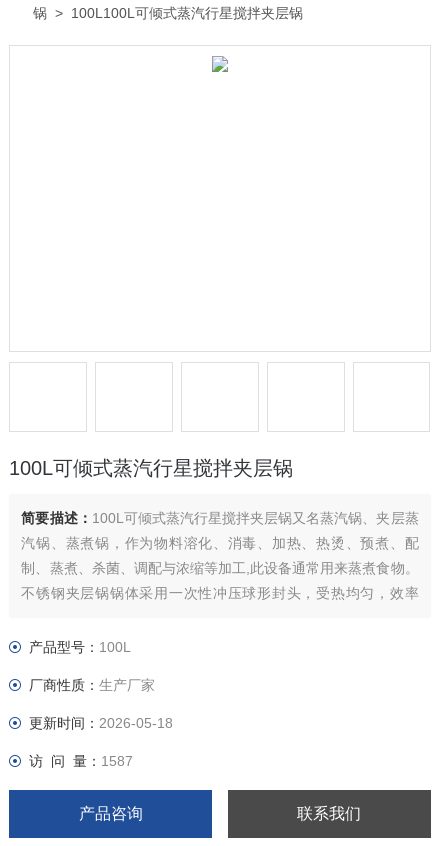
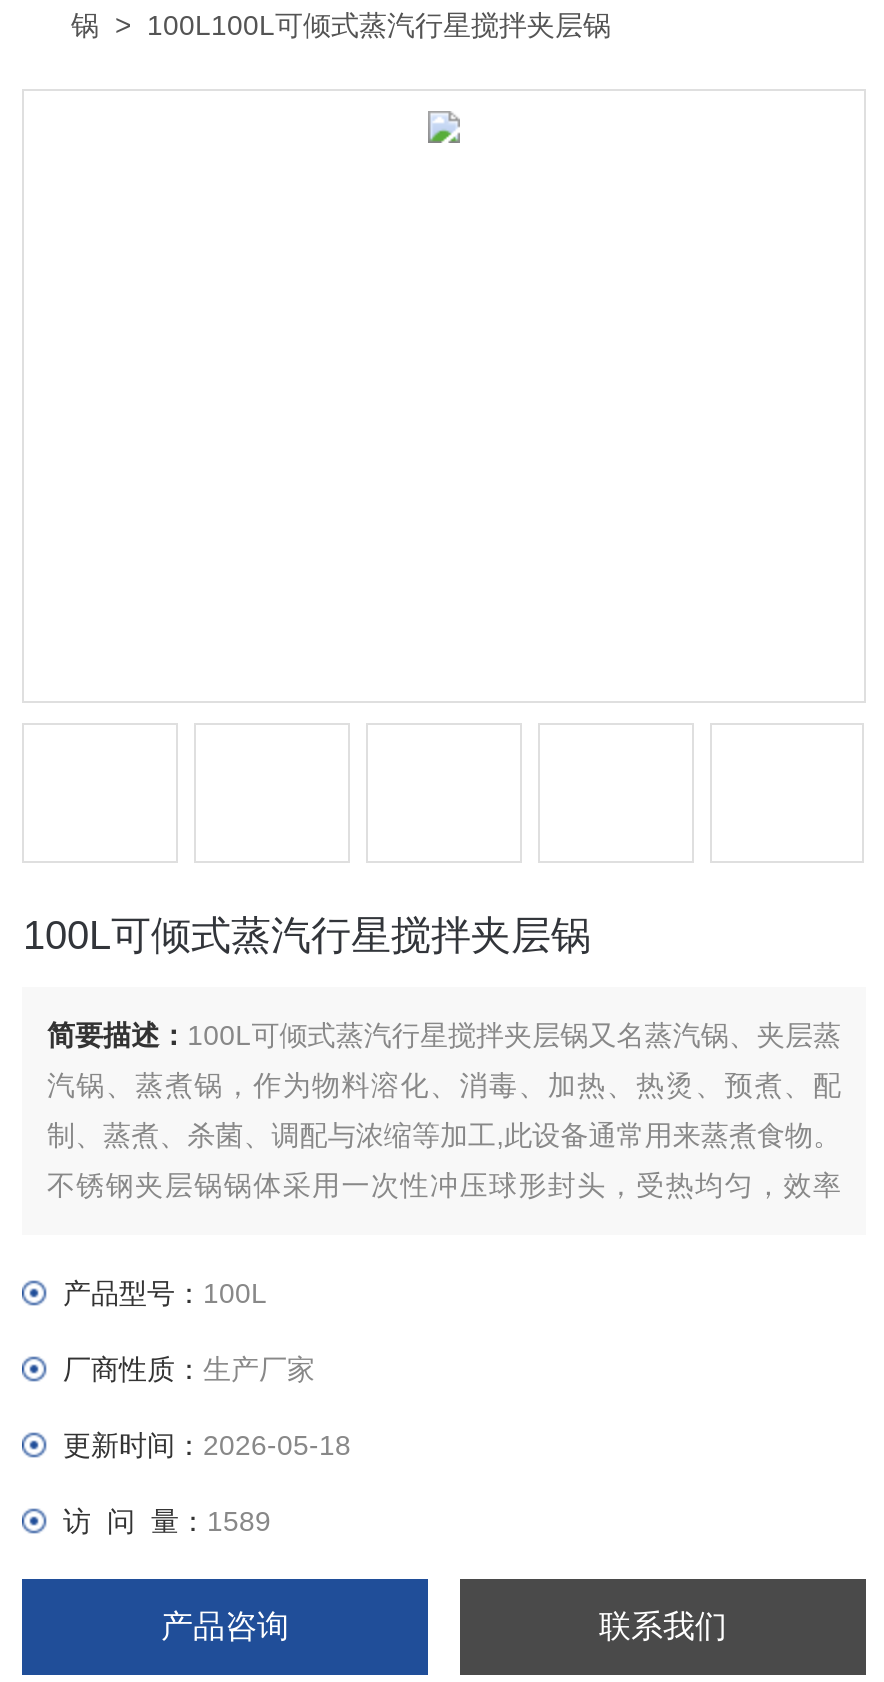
[29,753,133,769] 访 问 量：1587 -> [63,1505,271,1537] 访 问 量：1589

